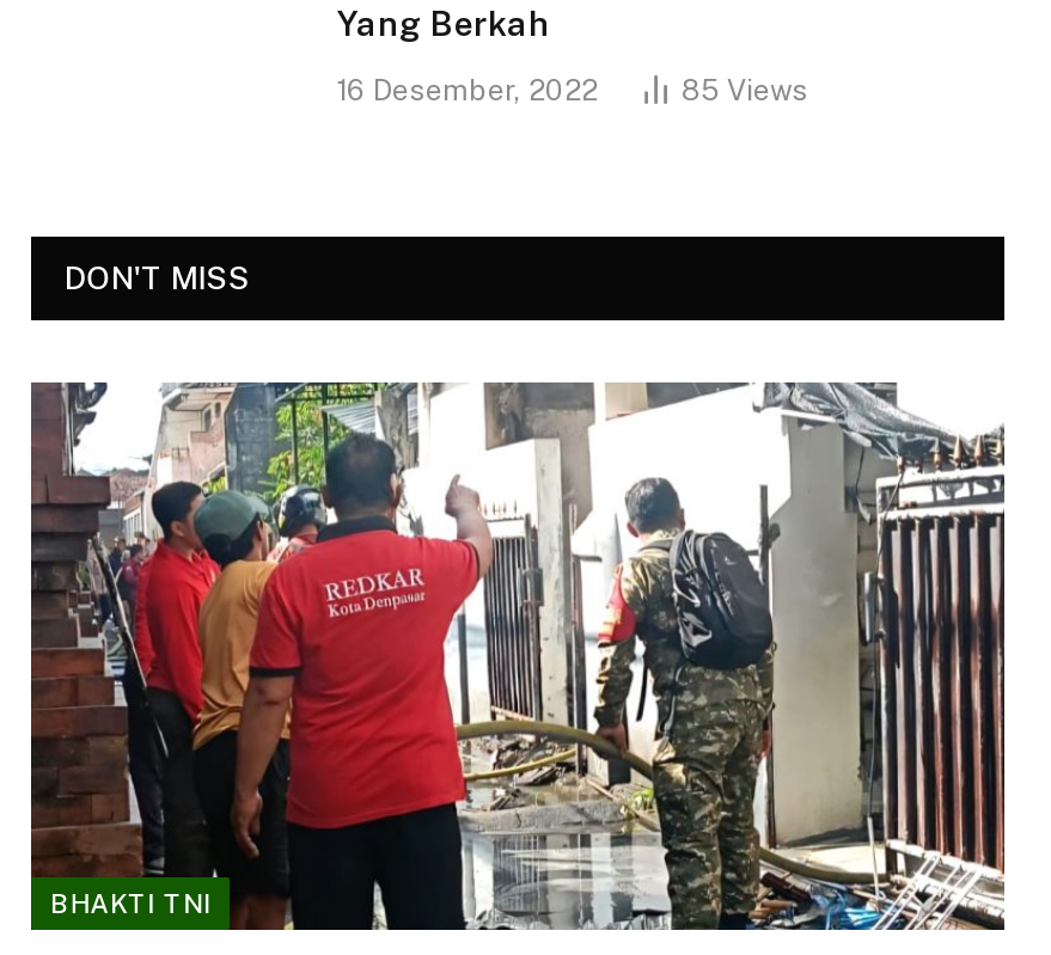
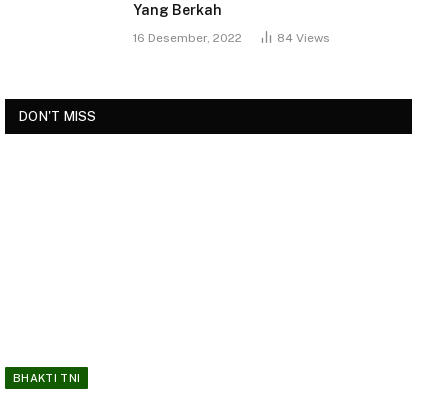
[682,74,808,108] 85 Views -> [277,31,330,45] 84 Views
[29,380,1007,932] [image] -> none

